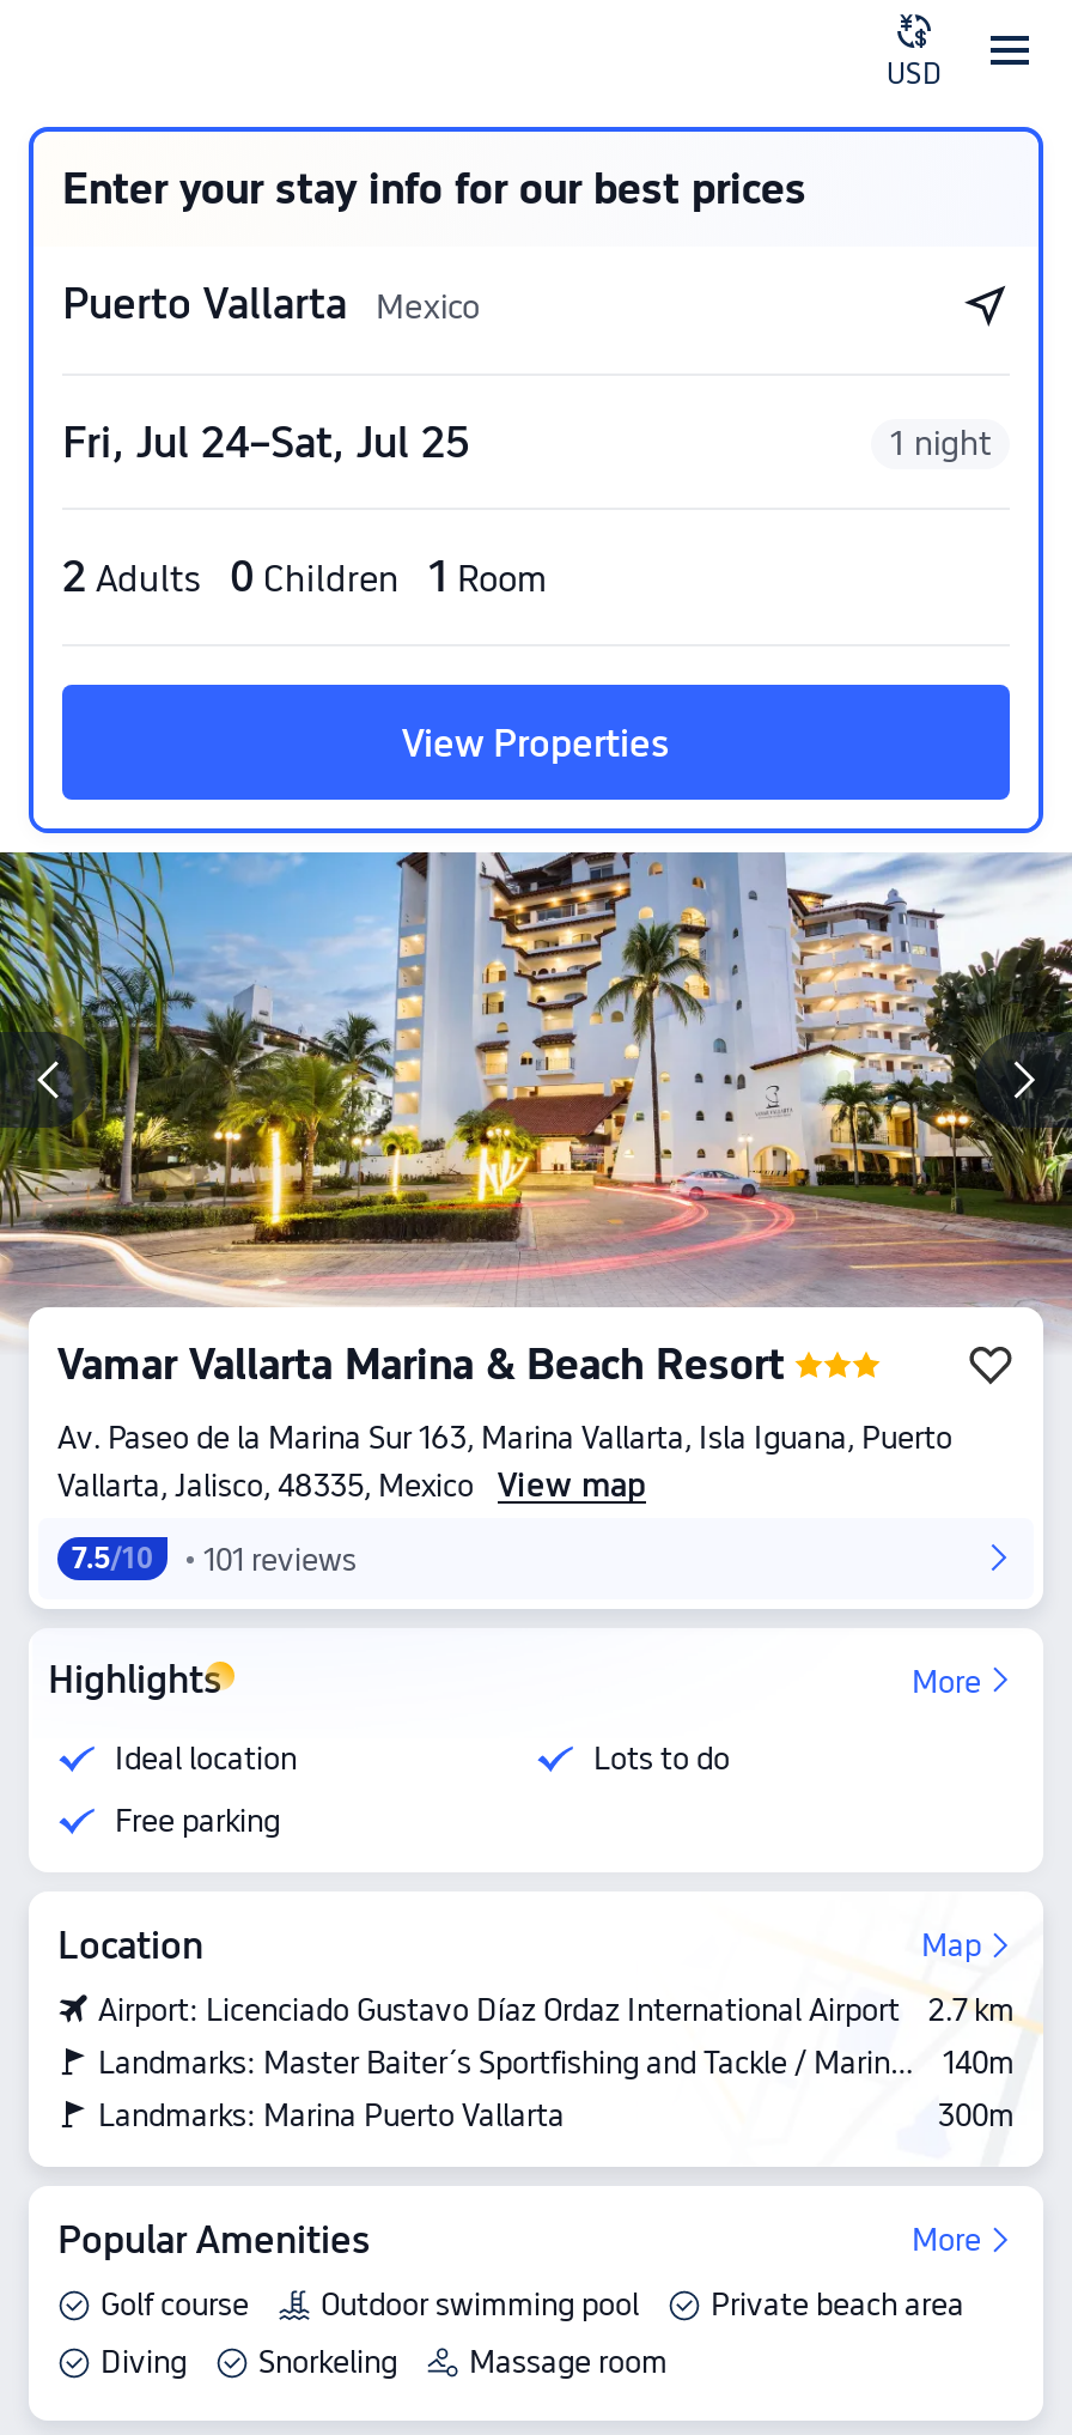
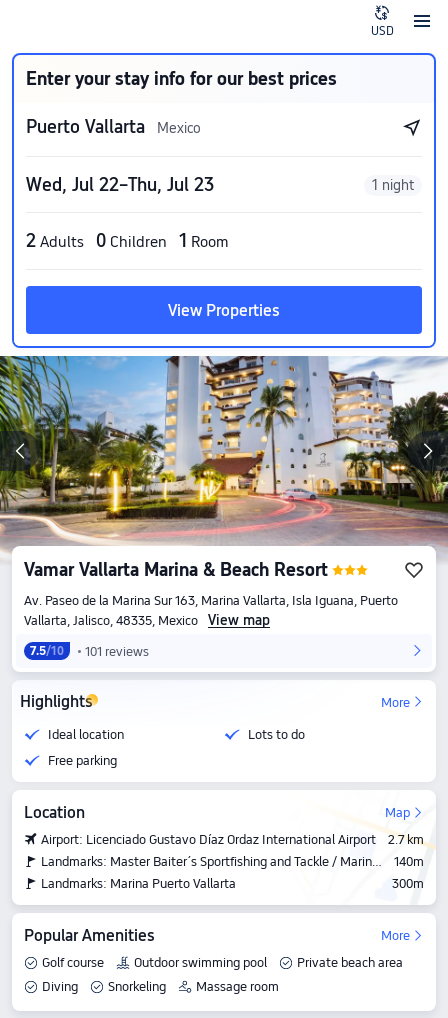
[62,417,469,467] Fri, Jul 24–Sat, Jul 25 -> [26,174,214,195] Wed, Jul 22–Thu, Jul 23

